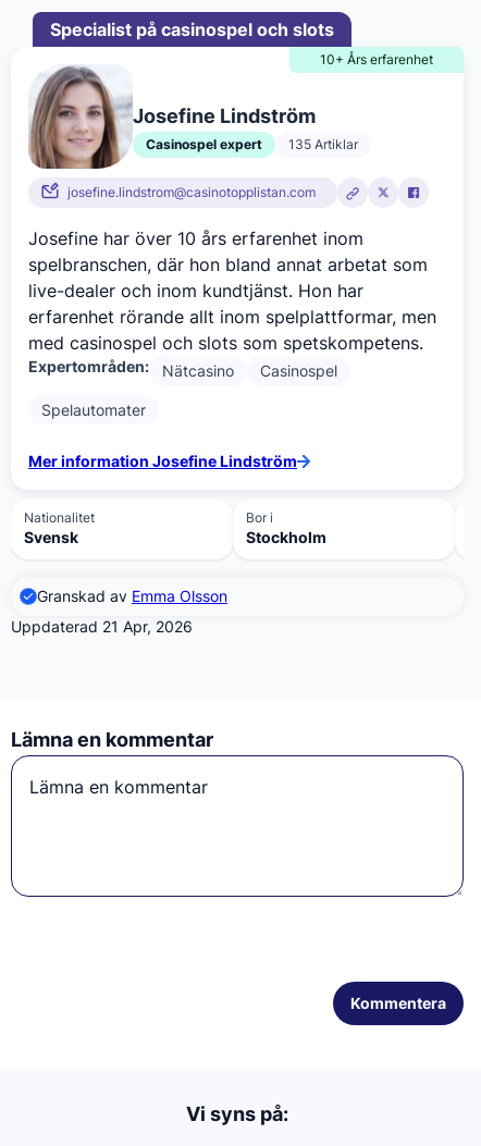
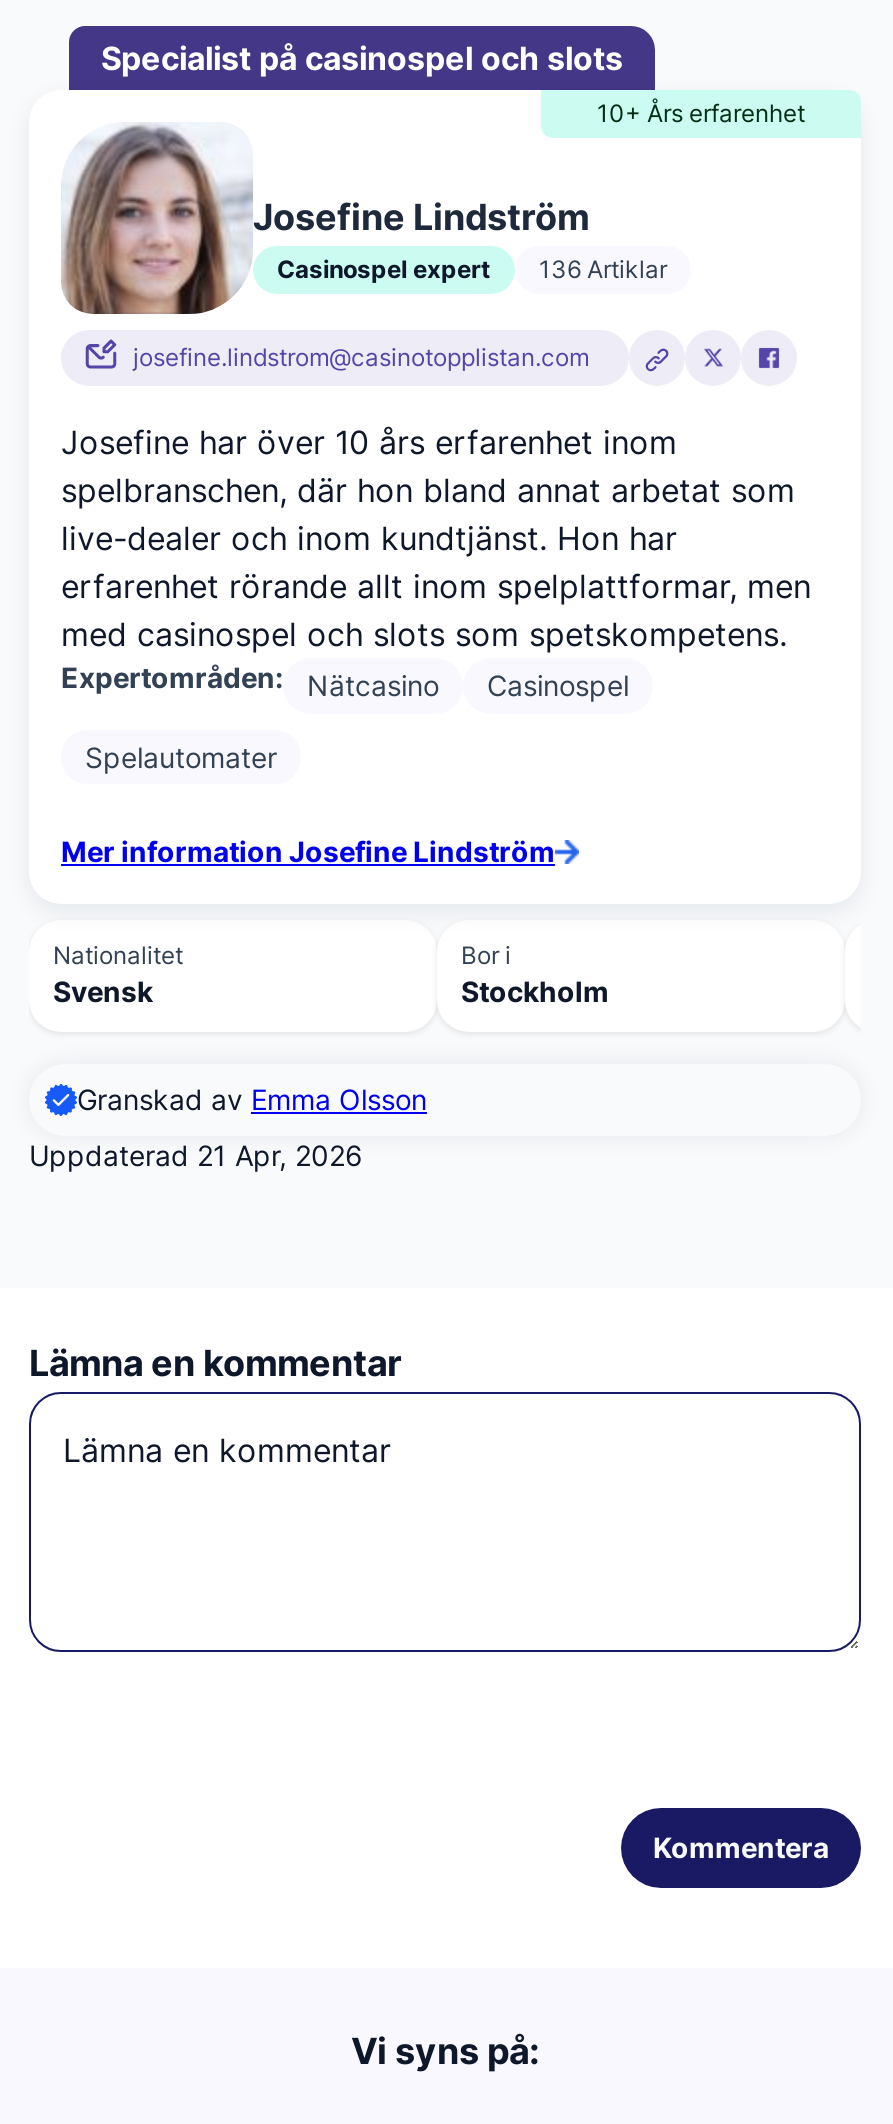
[146,136,358,152] Casinospel expert 135 Artiklar -> [277,254,667,284] Casinospel expert 136 Artiklar

